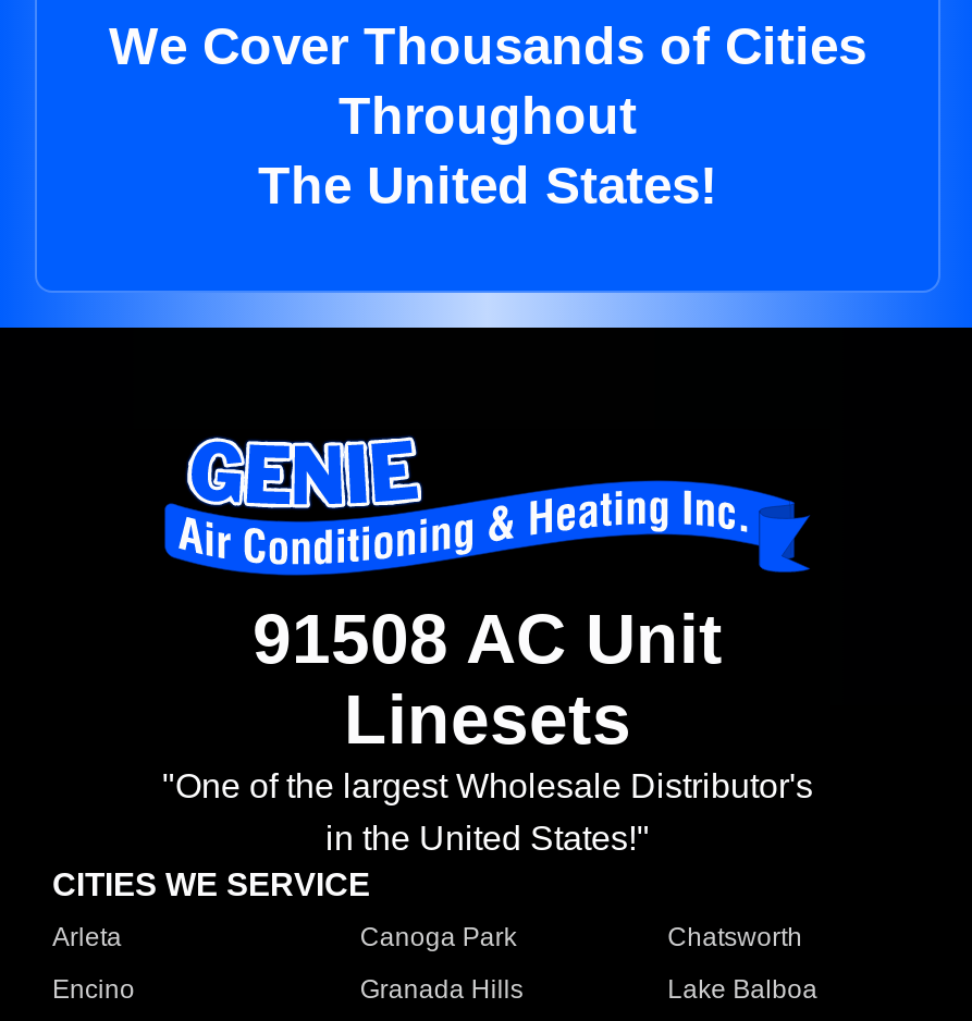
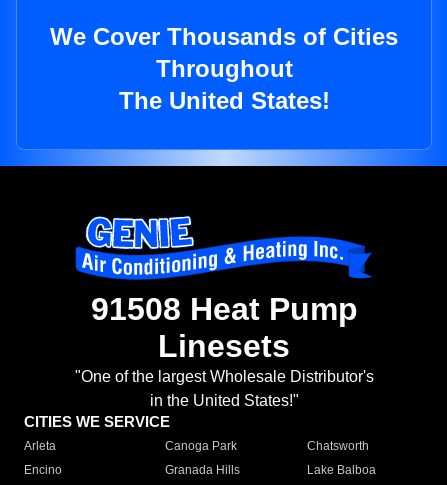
[253,600,723,679] 91508 AC Unit -> [90,291,357,327] 91508 Heat Pump

